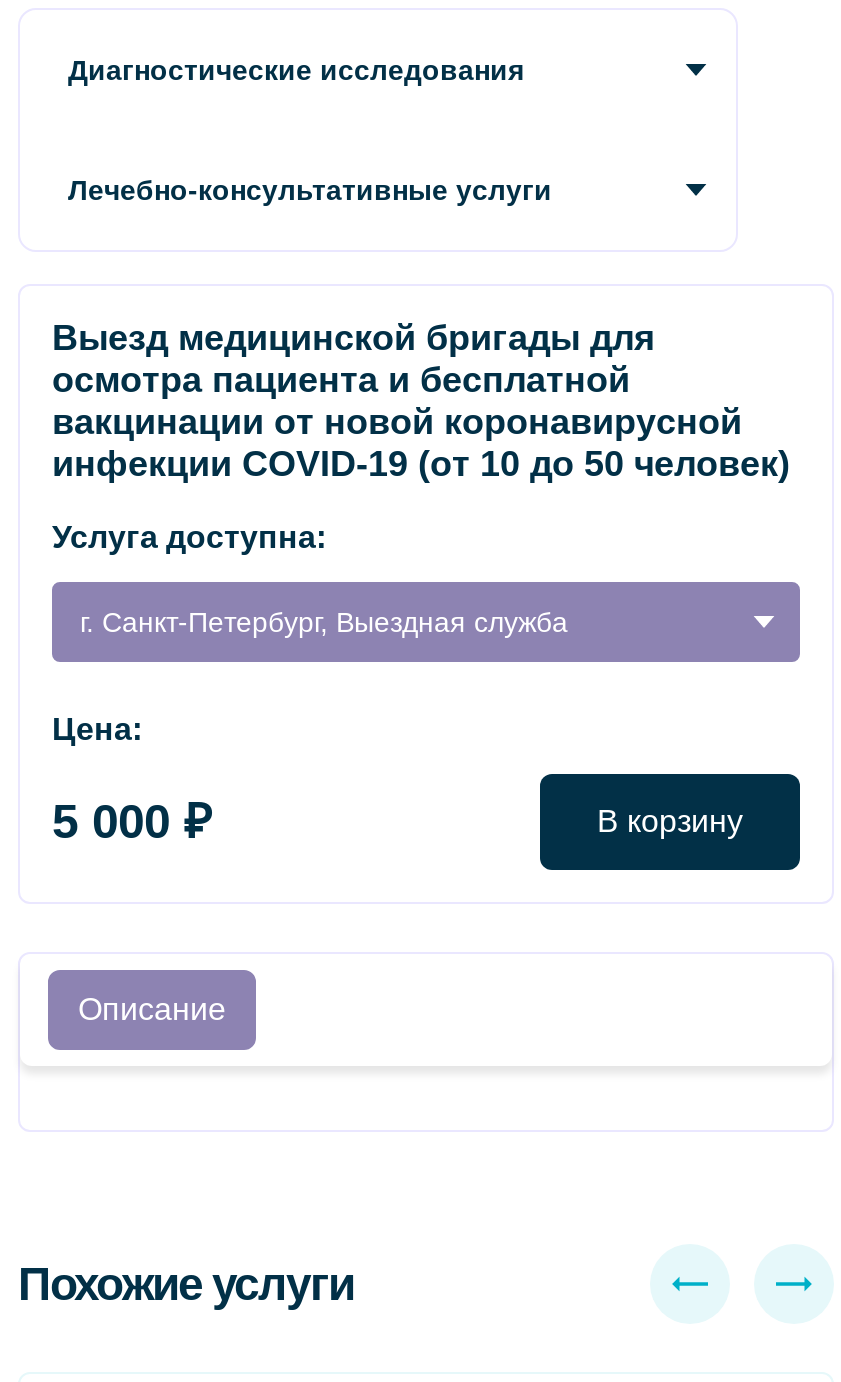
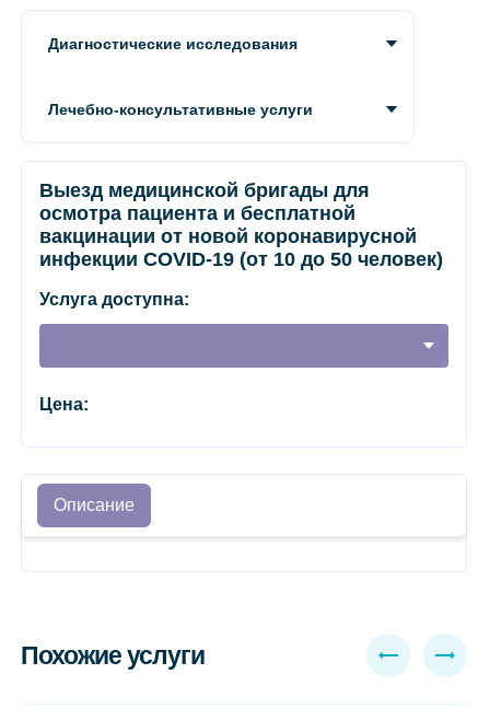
[80,606,568,638] г. Санкт-Петербург, Выездная служба -> none
[52,794,743,848] 5 000 ₽ | В корзину -> none

